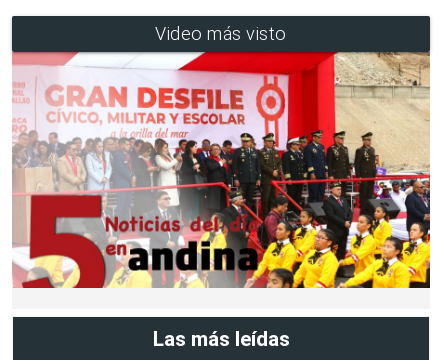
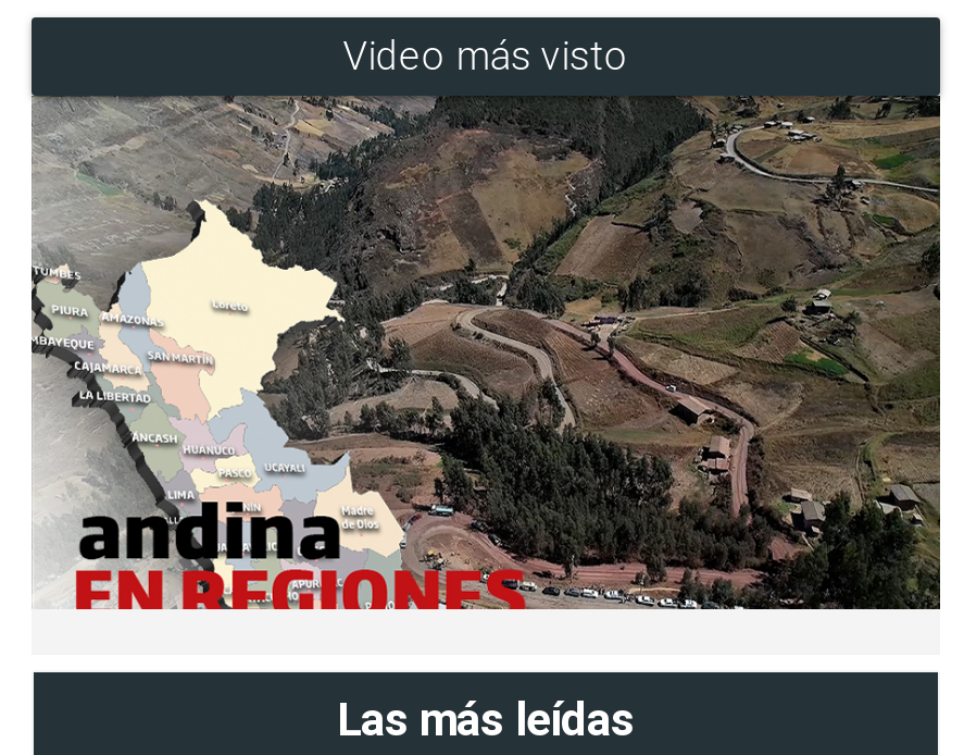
[12,51,431,289] [image] -> [29,96,942,611] [image]

